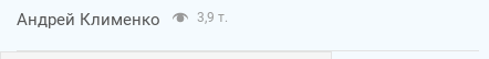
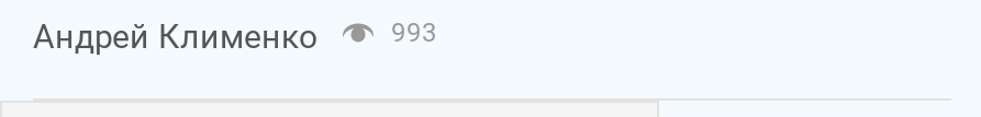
[197,10,228,25] 3,9 т. -> [391,17,437,47] 993

